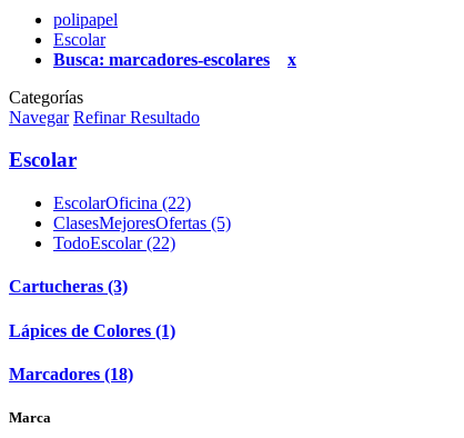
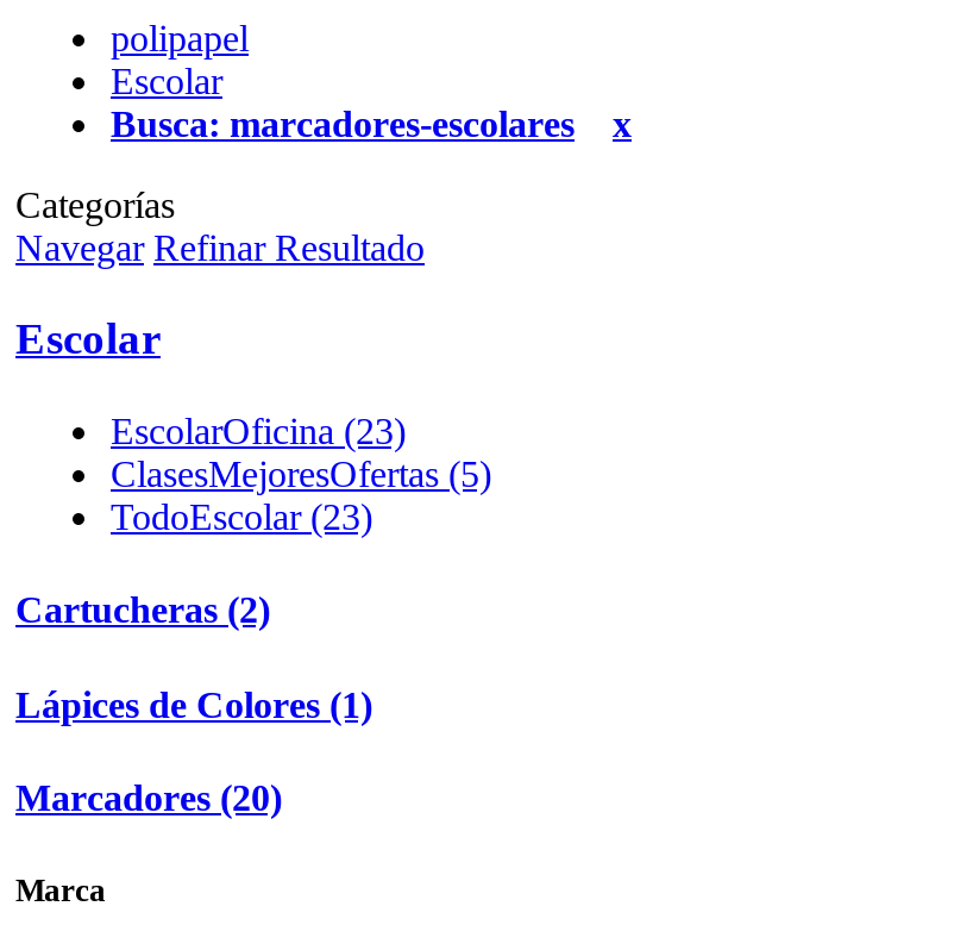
[53,193,191,212] EscolarOficina (22) -> [111,411,406,451] EscolarOficina (23)
[53,233,175,252] TodoEscolar (22) -> [111,496,372,537] TodoEscolar (23)
[9,277,128,296] Cartucheras (3) -> [15,590,270,630] Cartucheras (2)
[9,364,133,383] Marcadores (18) -> [15,777,282,817] Marcadores (20)

